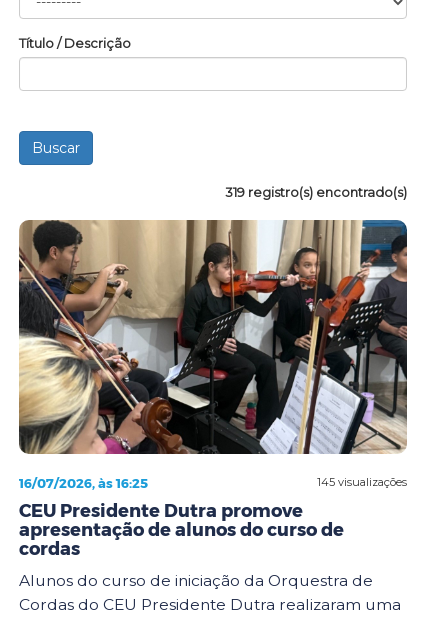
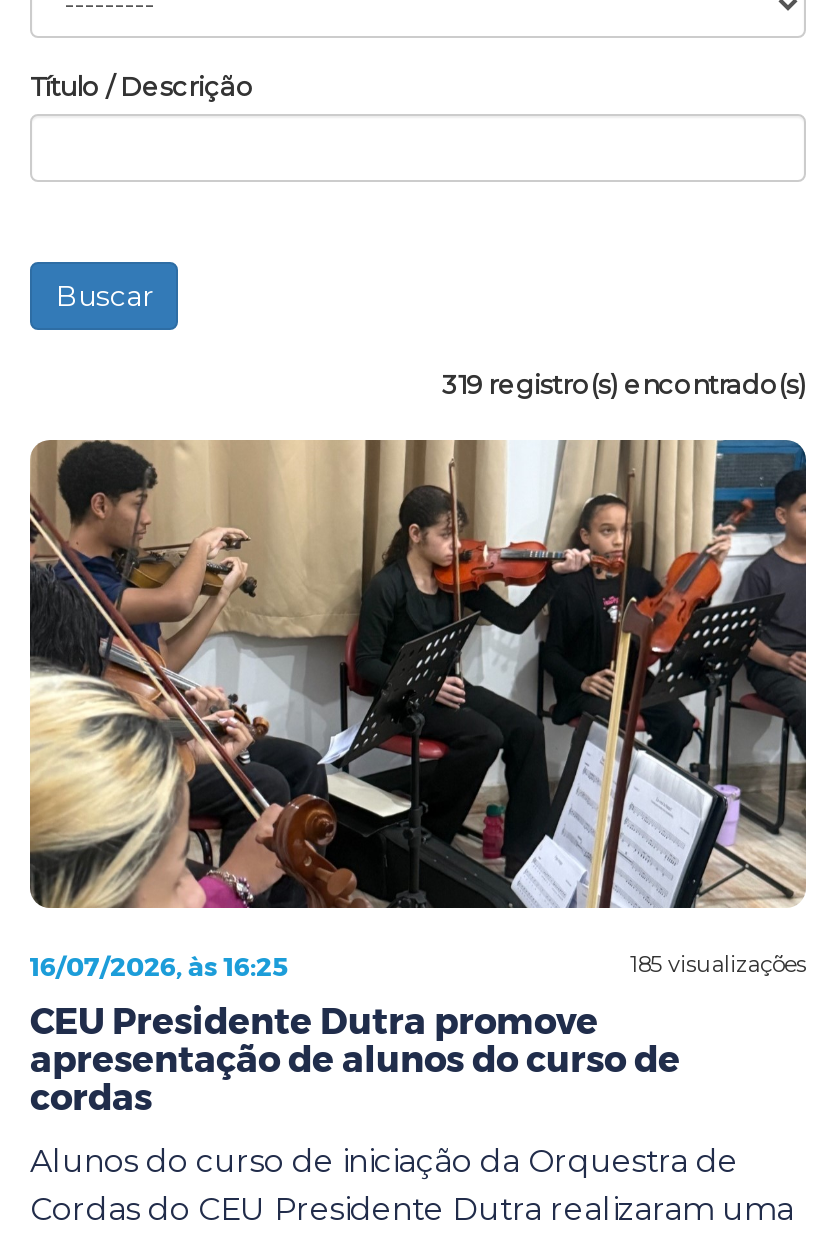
[317,475,407,489] 145 visualizações -> [630,950,806,978] 185 visualizações

